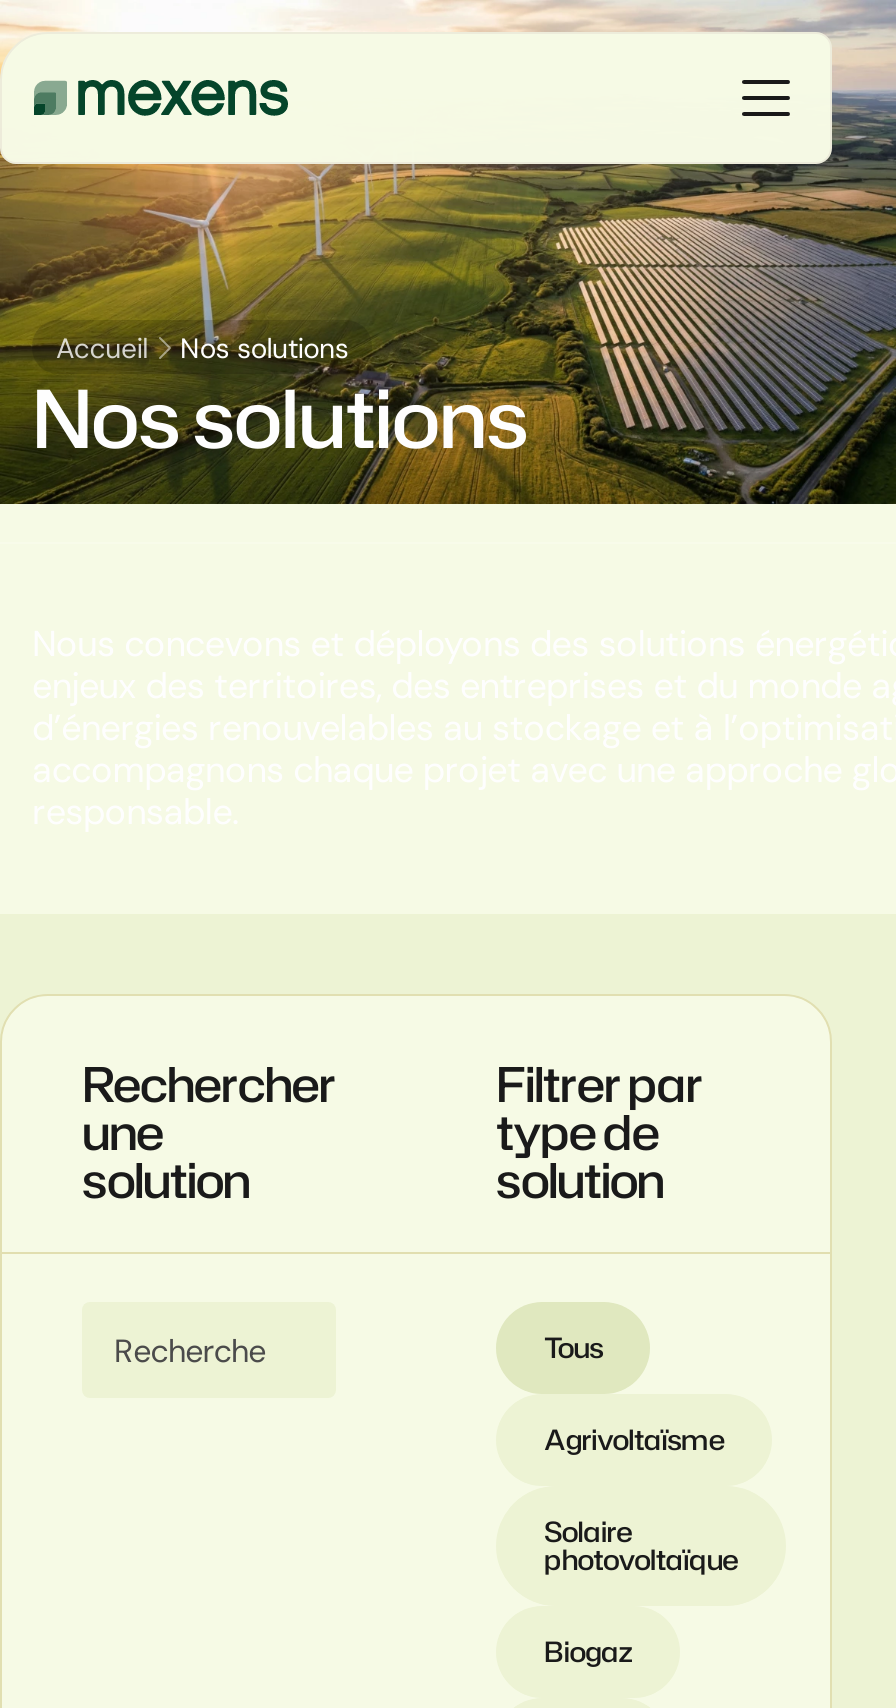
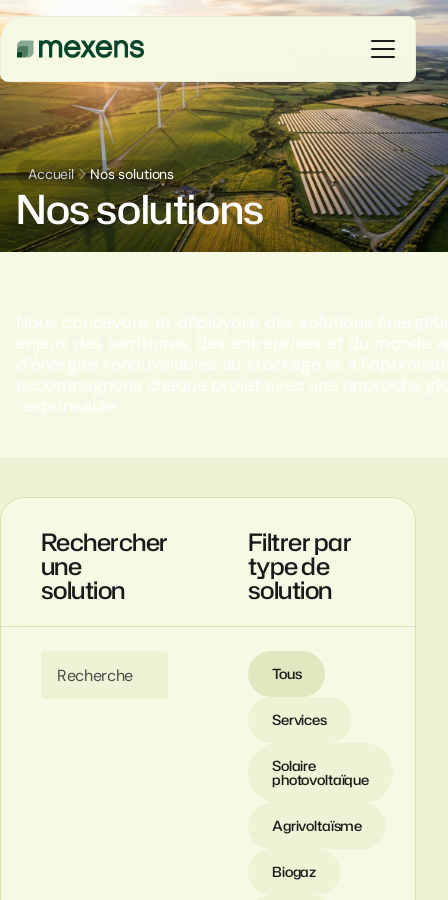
none -> [272,710,327,729] Services
moved [544,1420,724,1458] -> [272,816,362,835]: Agrivoltaïsme

